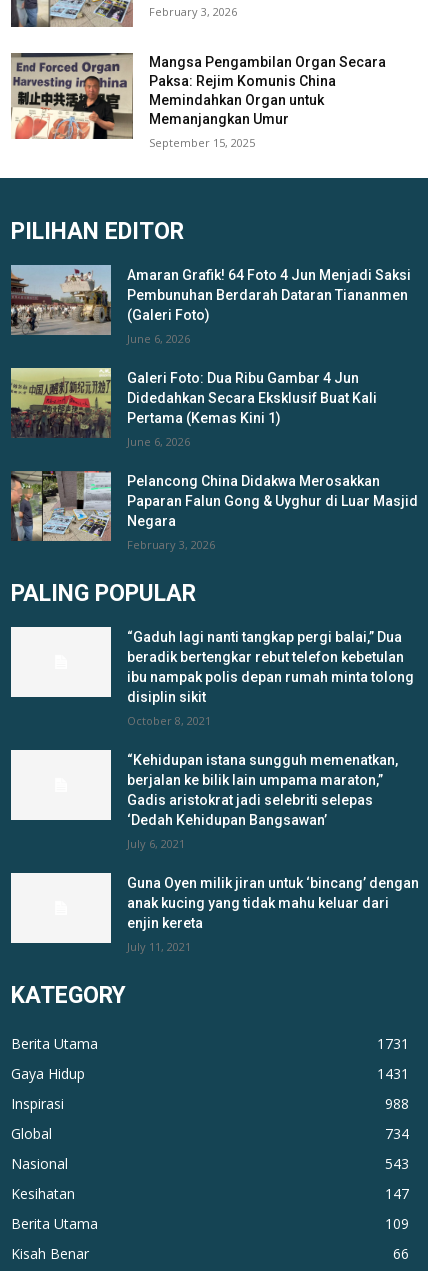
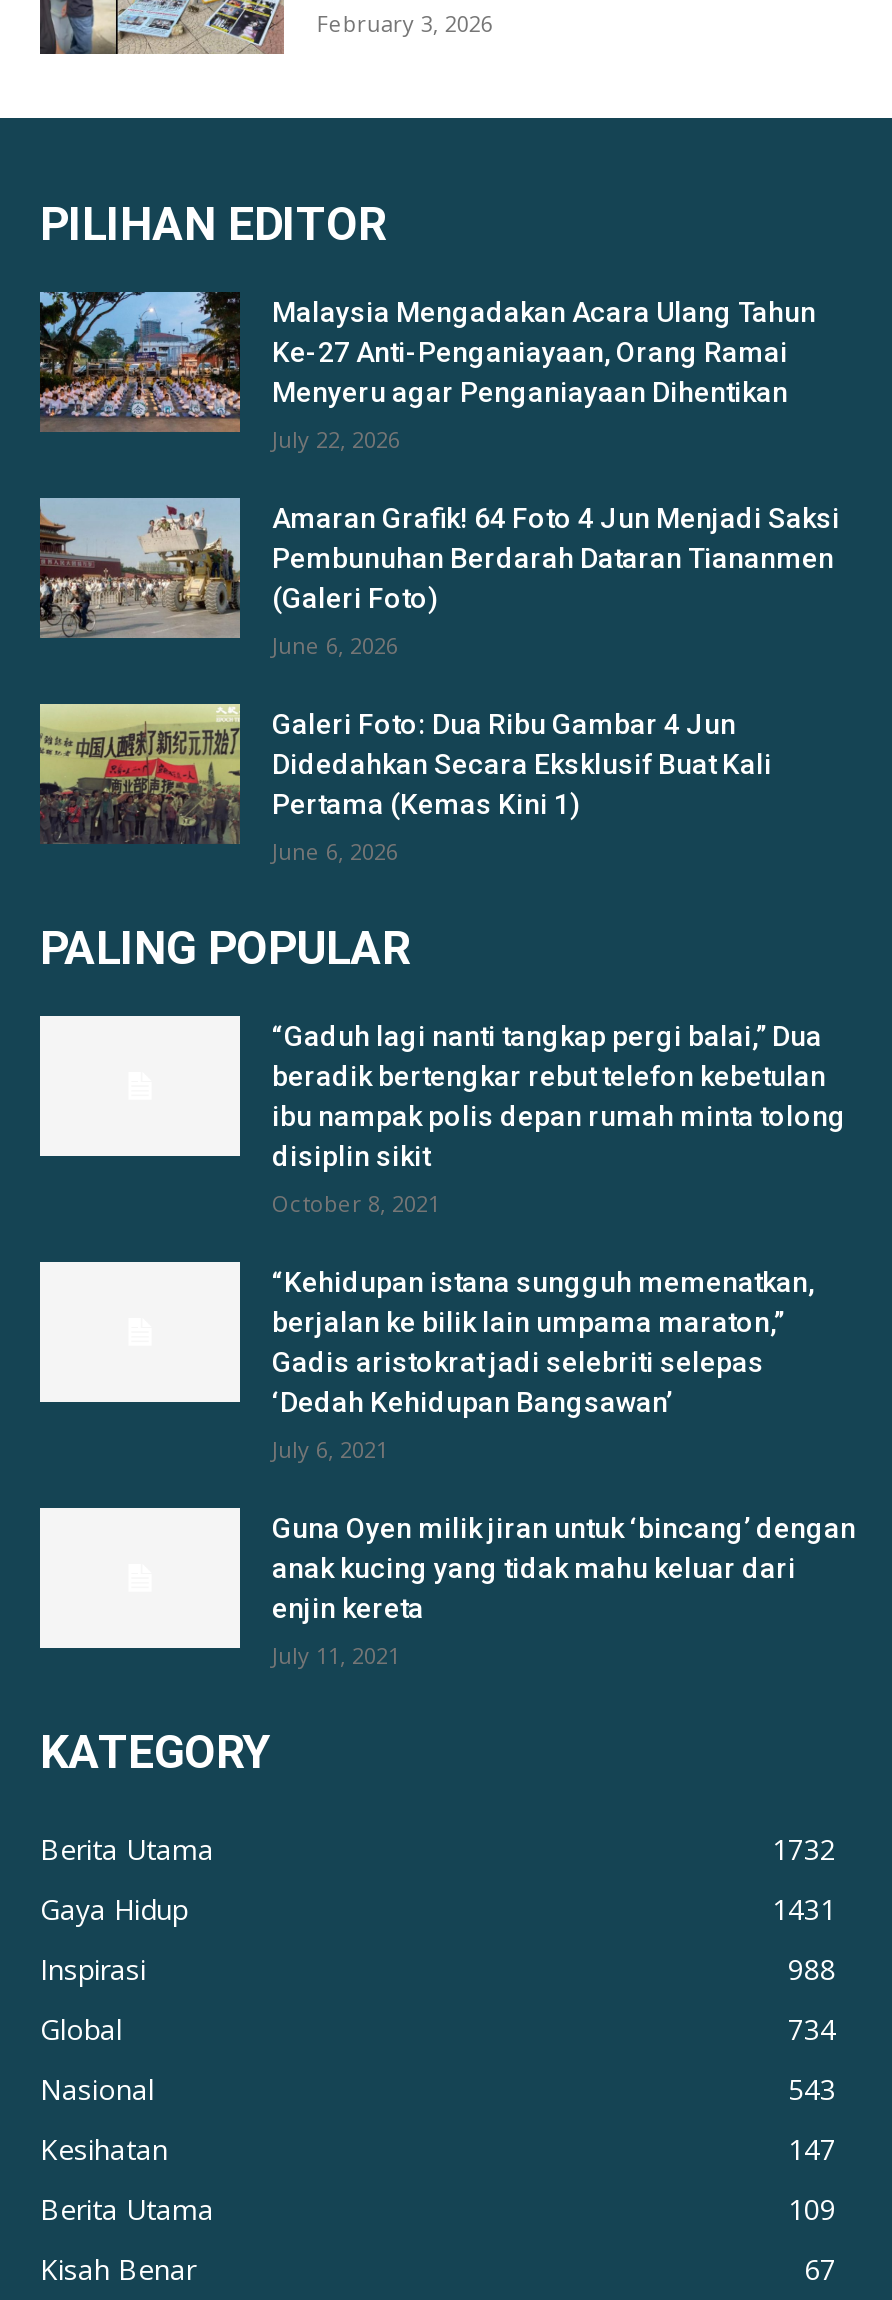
[10,52,386,150] [image] | Mangsa Pengambilan Organ Secara | Paksa: Rejim Komunis China | Memindahkan Organ untuk | Memanjangkan Umur | September 15, 2025 -> none
none -> [38,290,816,454] [image] | Malaysia Mengadakan Acara Ulang Tahun | Ke-27 Anti-Penganiayaan, Orang Ramai | Menyeru agar Penganiayaan Dihentikan | July 22, 2026
[11,470,418,552] [image] | Pelancong China Didakwa Merosakkan | Paparan Falun Gong & Uyghur di Luar Masjid | Negara | February 3, 2026 -> none
[377,1034,409,1053] 1731 -> [772,1830,836,1868] 1732
[393,1244,409,1263] 66 -> [804,2250,836,2288] 67

